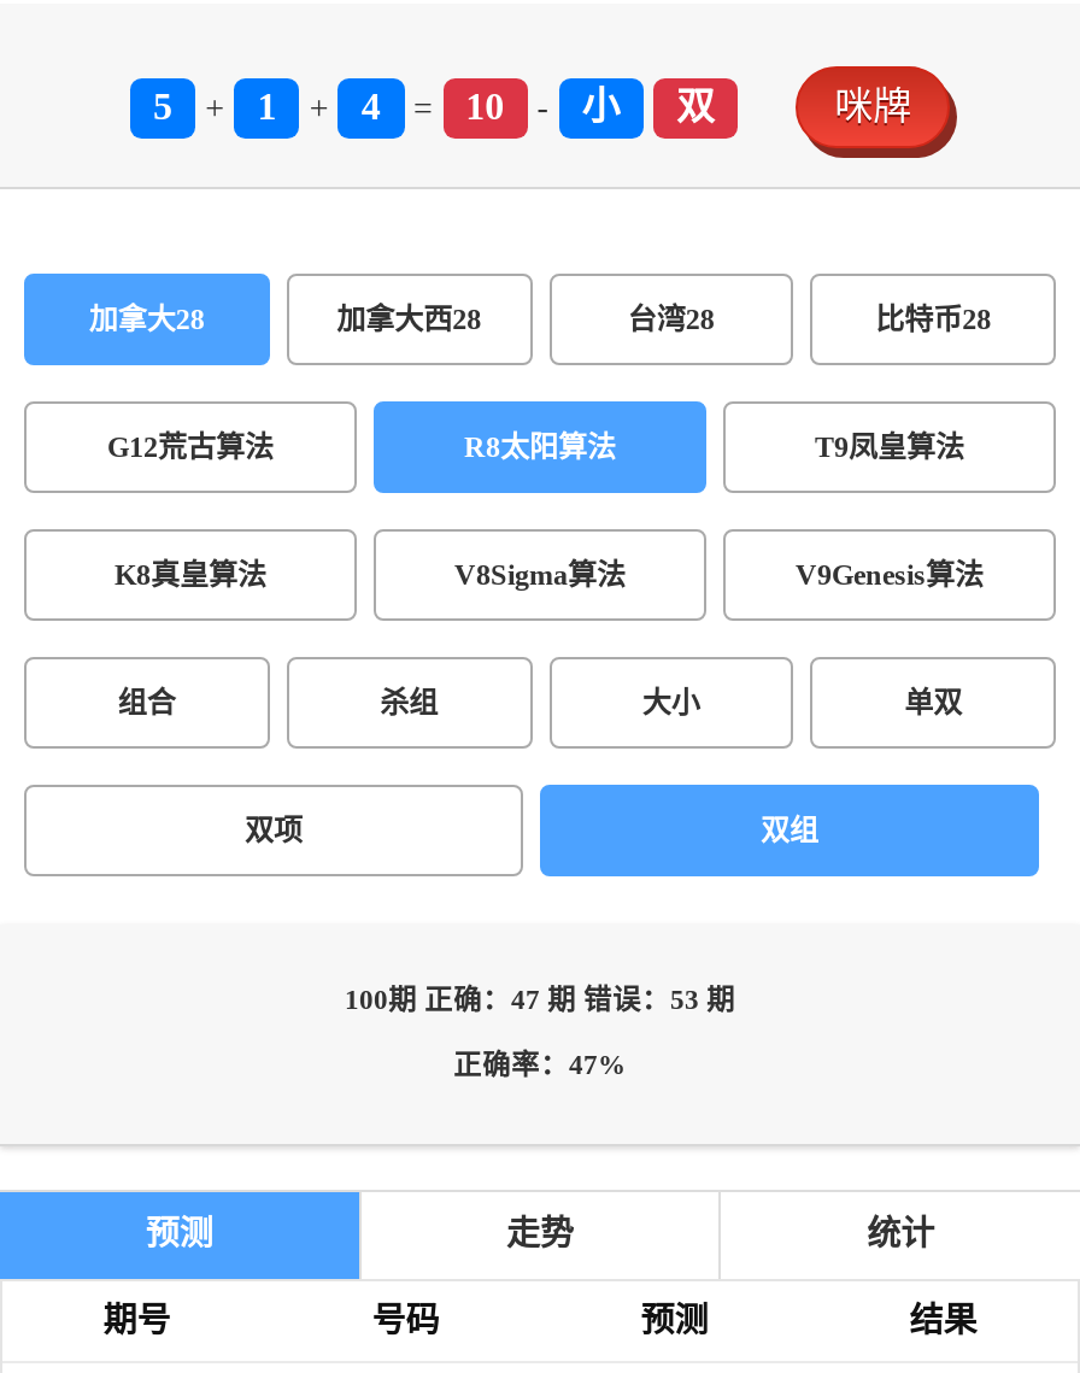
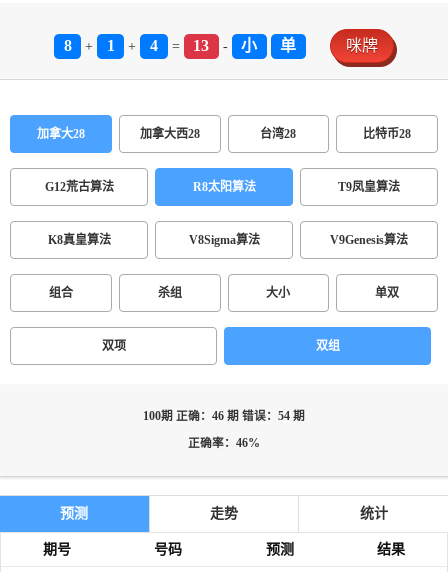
[153,86,172,127] 5 -> [63,37,71,54] 8
[466,86,504,127] 10 -> [193,37,209,54] 13
[676,86,715,127] 双 -> [280,37,296,54] 单
[345,985,735,1016] 100期 正确：47 期 错误：53 期 -> [143,410,305,423] 100期 正确：46 期 错误：54 期
[453,1050,627,1081] 正确率：47% -> [188,437,260,450] 正确率：46%

